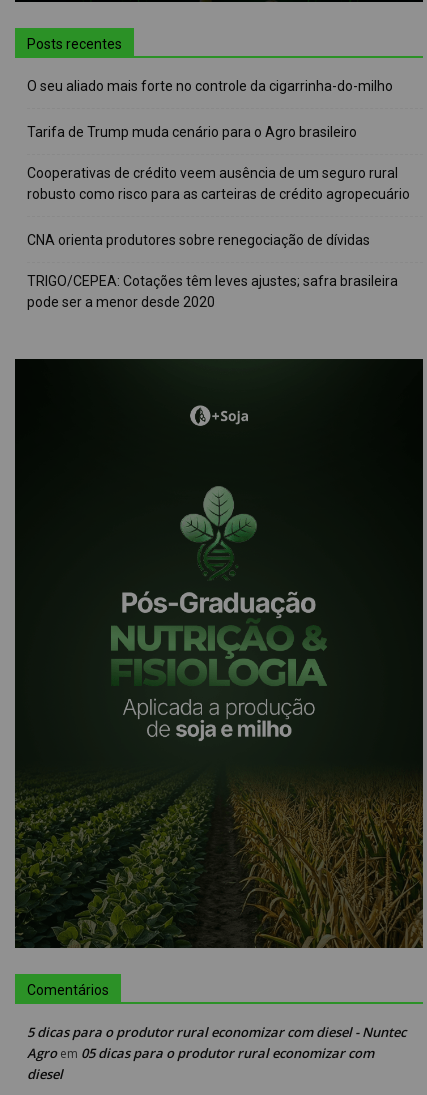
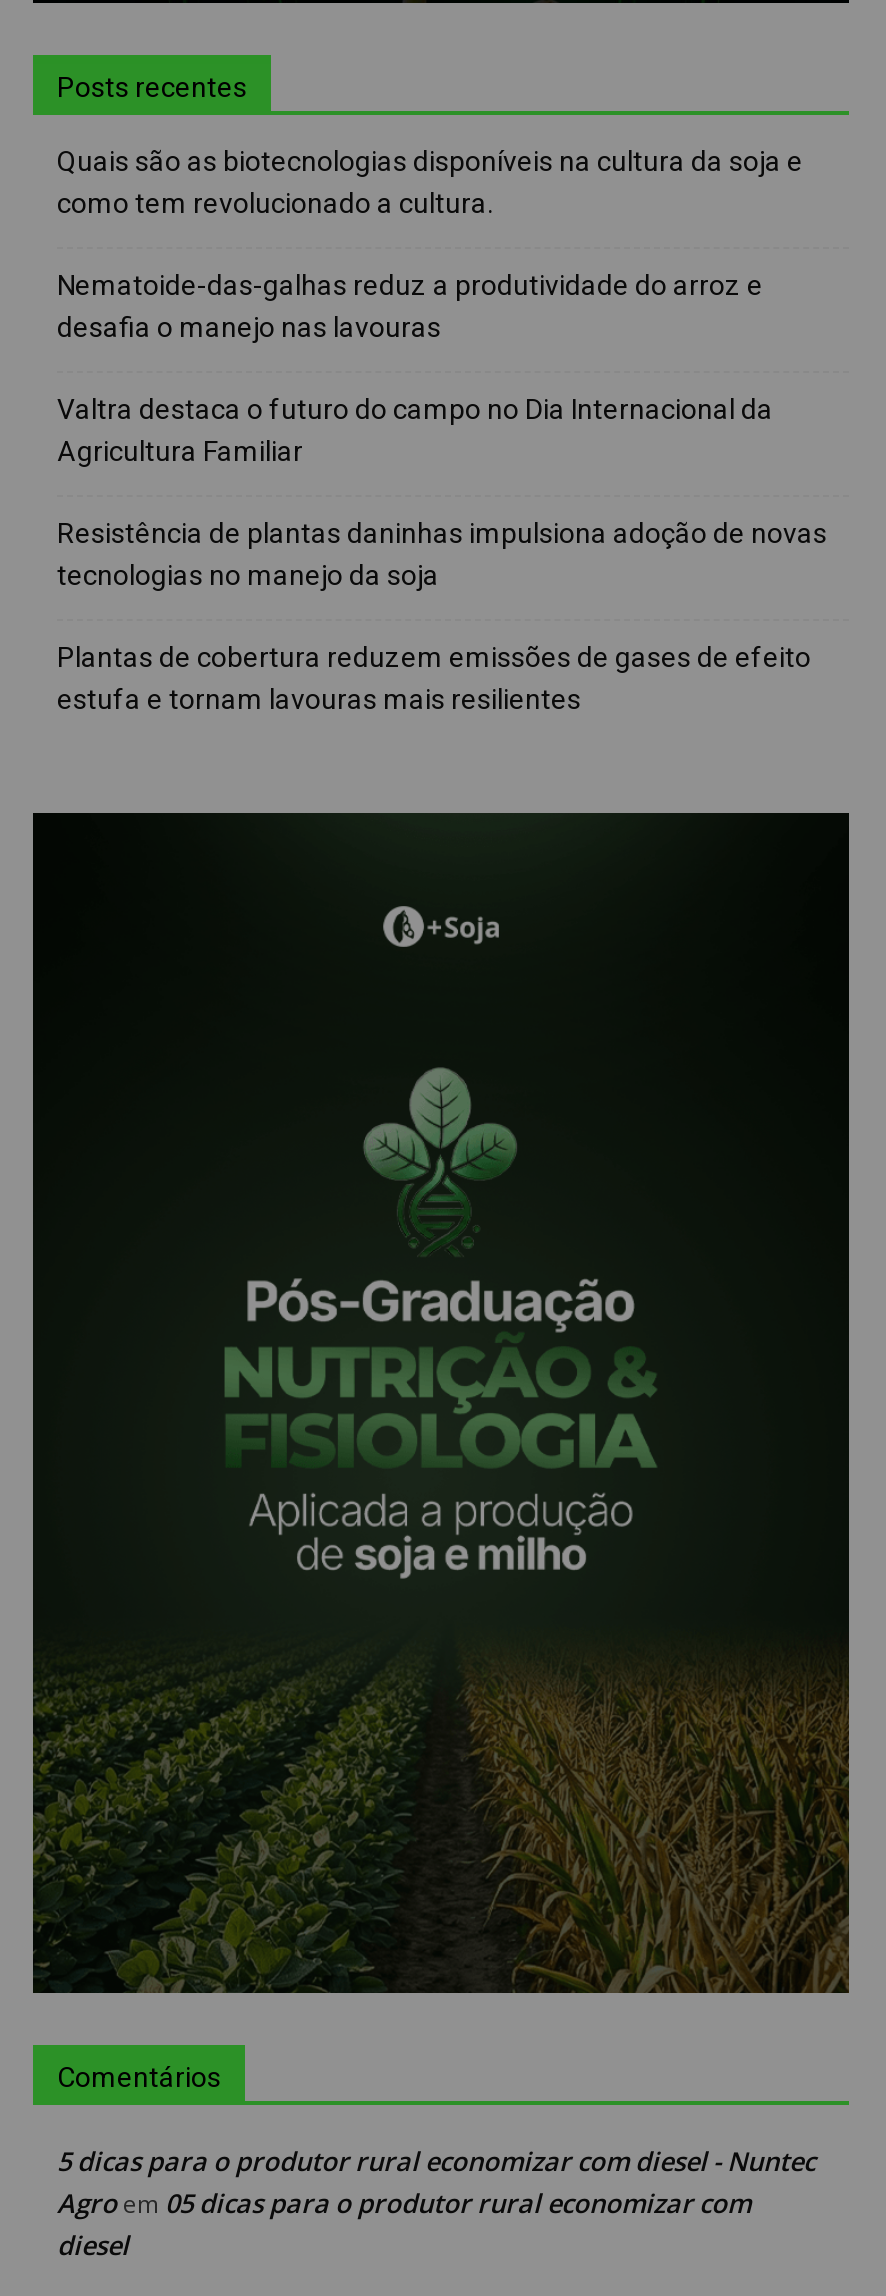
[27,78,393,94] O seu aliado mais forte no controle da cigarrinha-do-milho -> [57,146,803,220] Quais são as biotecnologias disponíveis na cultura da soja e | como tem revolucionado a cultura.
[27,124,357,140] Tarifa de Trump muda cenário para o Agro brasileiro -> [57,270,763,344] Nematoide-das-galhas reduz a produtividade do arroz e | desafia o manejo nas lavouras
[27,165,410,202] Cooperativas de crédito veem ausência de um seguro rural | robusto como risco para as carteiras de crédito agropecuário -> [57,394,773,468] Valtra destaca o futuro do campo no Dia Internacional da | Agricultura Familiar
[27,232,370,248] CNA orienta produtores sobre renegociação de dívidas -> [57,518,827,592] Resistência de plantas daninhas impulsiona adoção de novas | tecnologias no manejo da soja
[27,273,398,310] TRIGO/CEPEA: Cotações têm leves ajustes; safra brasileira | pode ser a menor desde 2020 -> [57,642,811,716] Plantas de cobertura reduzem emissões de gases de efeito | estufa e tornam lavouras mais resilientes

